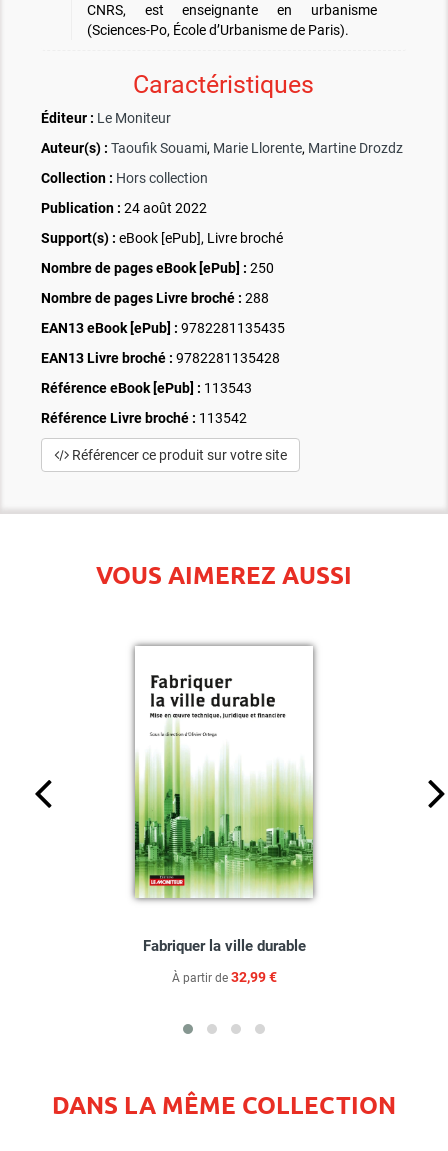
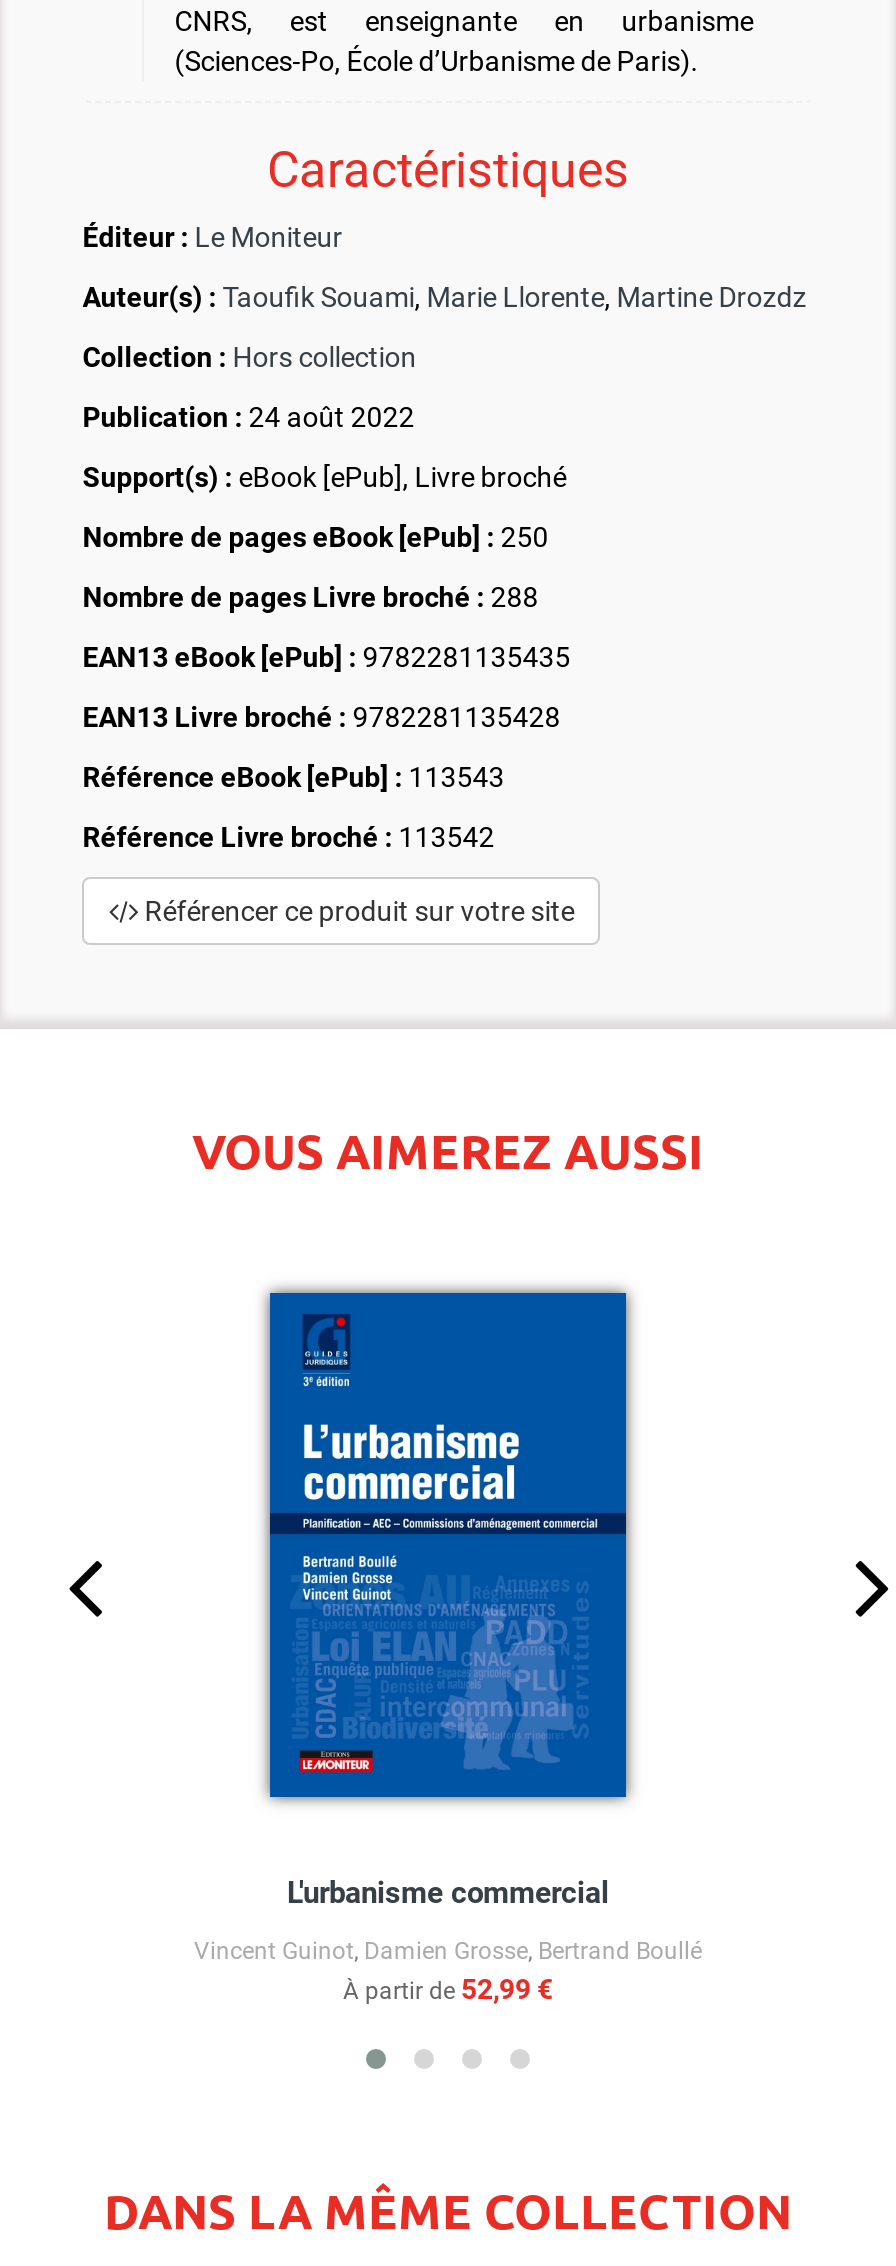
[134,646,314,955] [image] | Fabriquer la ville durable -> [268,1290,628,1911] [image] | L'urbanisme commercial
[171,969,276,985] À partir de 32,99 € -> [194,1937,702,2005] Vincent Guinot, Damien Grosse, Bertrand Boullé | À partir de 52,99 €

